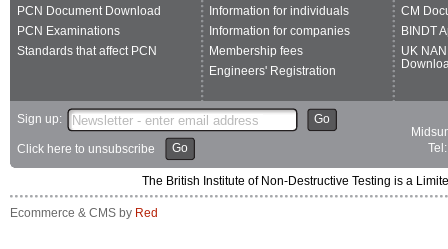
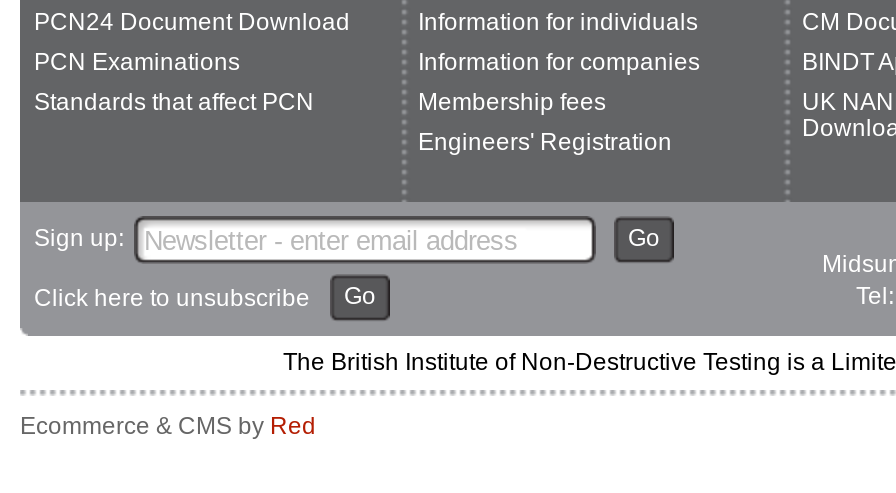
[17,4,161,18] PCN Document Download -> [34,8,350,36] PCN24 Document Download

